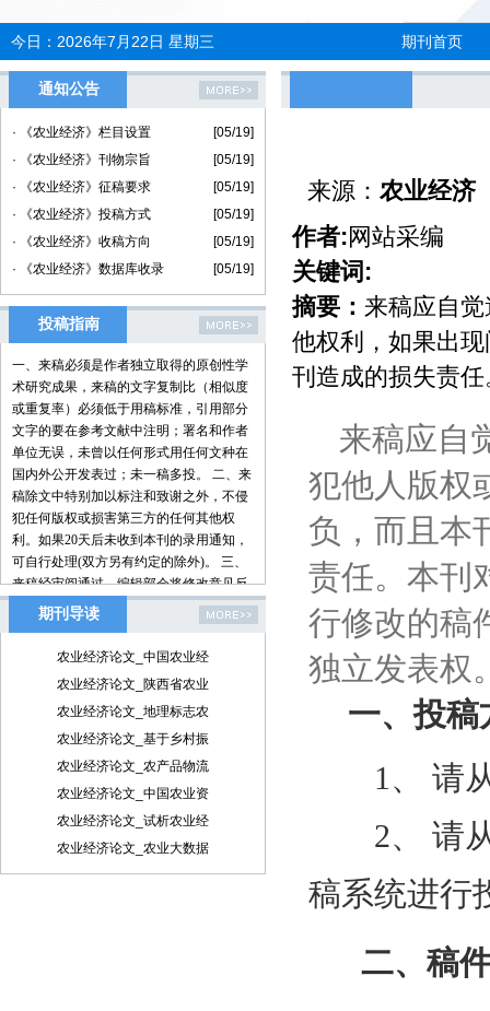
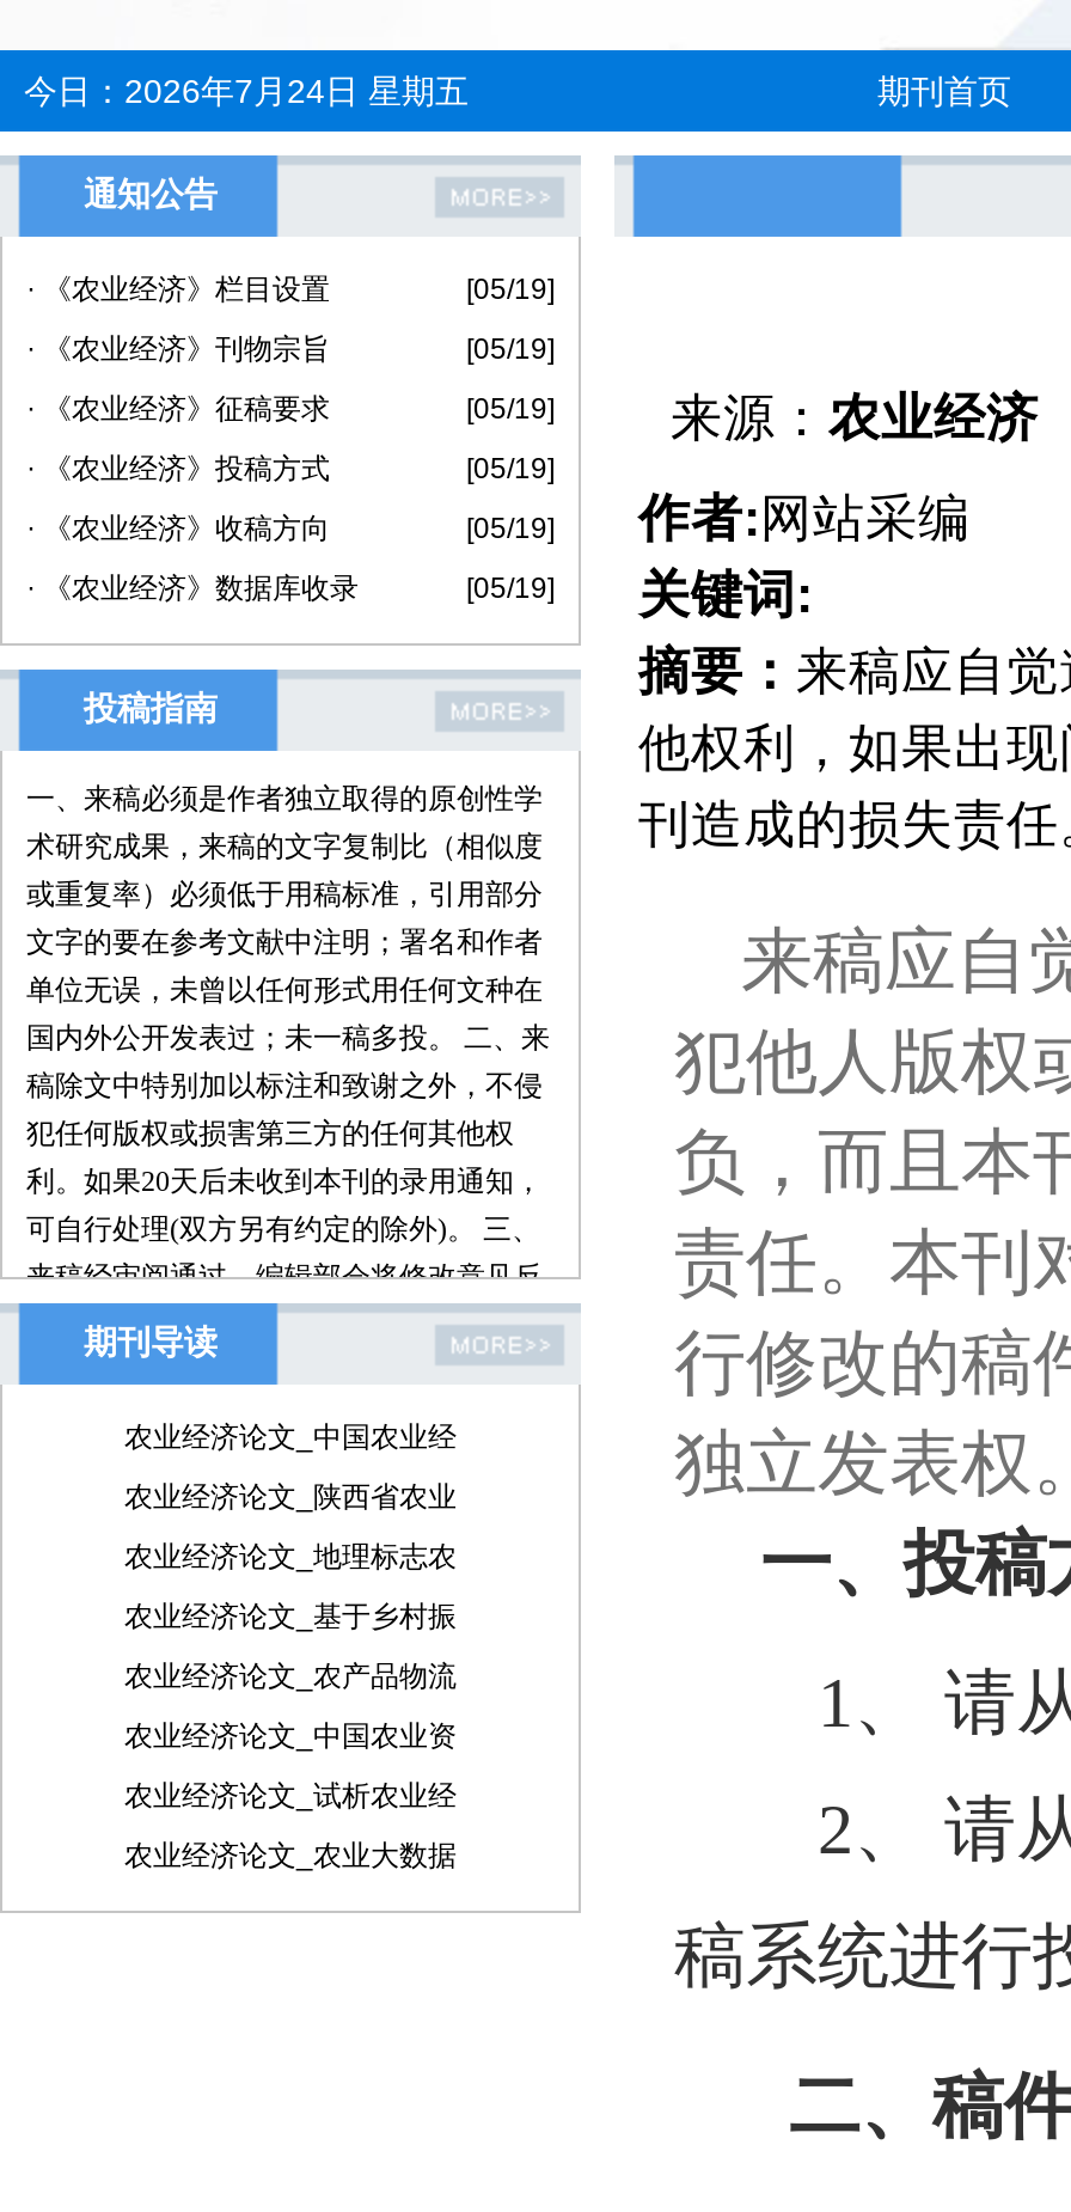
[11,33,214,50] 今日：2026年7月22日 星期三 -> [24,72,469,110] 今日：2026年7月24日 星期五

